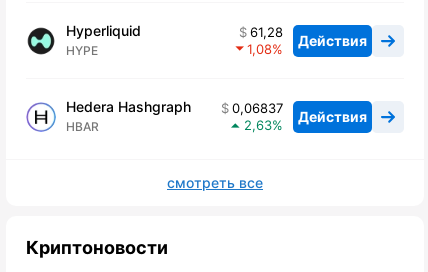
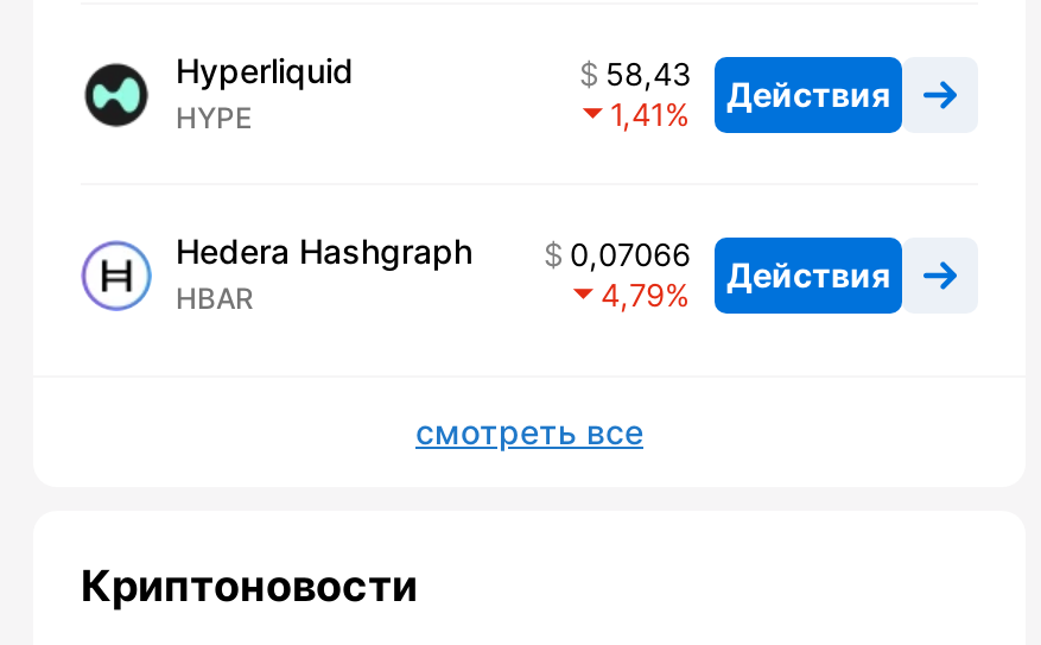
[250,24,367,49] 61,28 Действия -> [605,56,890,114] 58,43 Действия
[247,41,272,57] 1,08 -> [610,96,665,134] 1,41
[232,100,367,125] 0,06837 Действия -> [570,236,890,294] 0,07066 Действия
[244,117,272,133] 2,63 -> [601,277,665,315] 4,79

